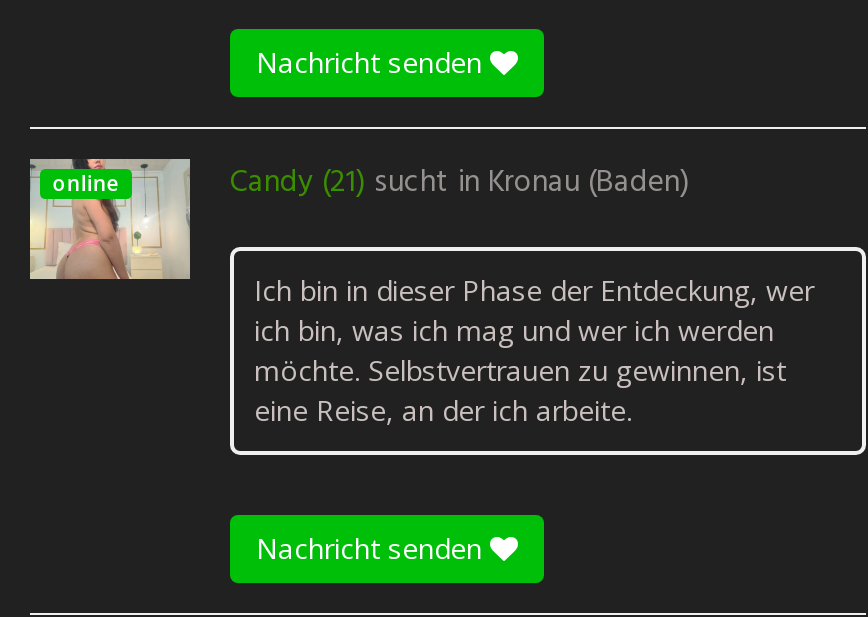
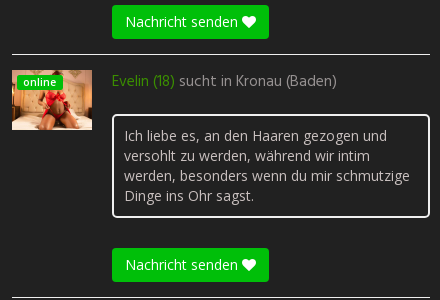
[28,157,690,281] [image] | Candy (21) sucht in Kronau (Baden) -> [11,69,337,130] [image] | Evelin (18) sucht in Kronau (Baden)
[254,271,814,429] Ich bin in dieser Phase der Entdeckung, wer | ich bin, was ich mag und wer ich werden | möchte. Selbstvertrauen zu gewinnen, ist | eine Reise, an der ich arbeite. -> [124,126,410,205] Ich liebe es, an den Haaren gezogen und | versohlt zu werden, während wir intim | werden, besonders wenn du mir schmutzige | Dinge ins Ohr sagst.

